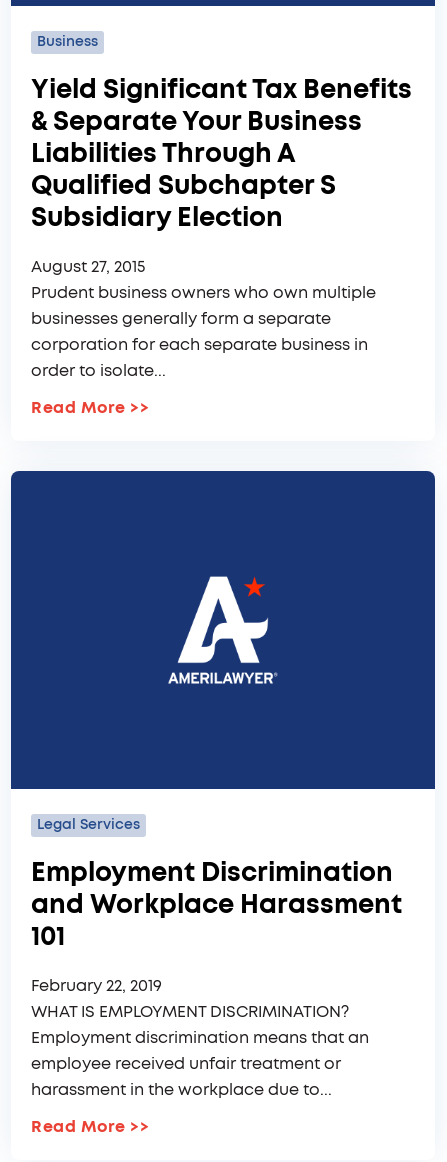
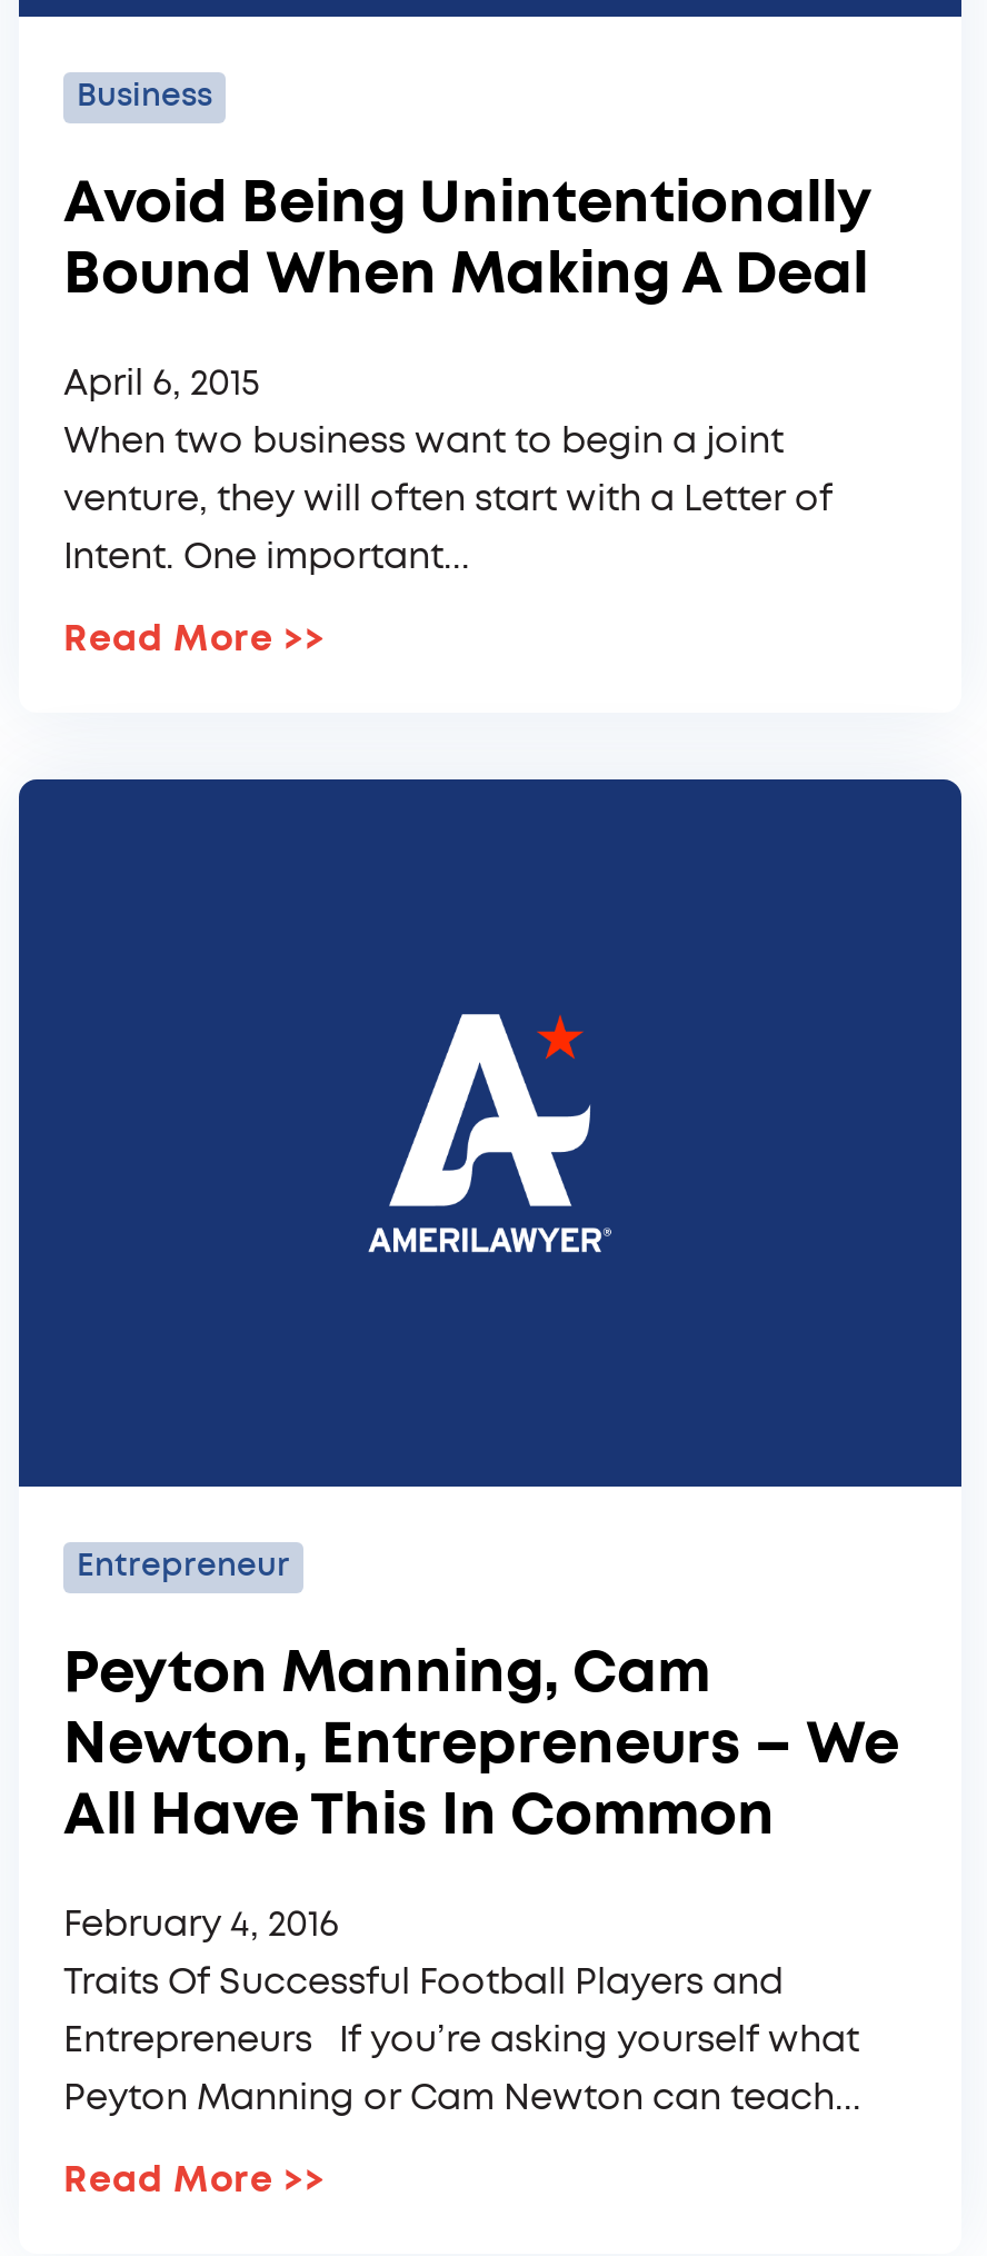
[31,77,412,379] Yield Significant Tax Benefits | & Separate Your Business | Liabilities Through A | Qualified Subchapter S | Subsidiary Election | August 27, 2015 | Prudent business owners who own multiple | businesses generally form a separate | corporation for each separate business in | order to isolate... -> [63,175,870,575] Avoid Being Unintentionally | Bound When Making A Deal | April 6, 2015 | When two business want to begin a joint | venture, they will often start with a Letter of | Intent. One important...
[31,818,402,1098] Legal Services | Employment Discrimination | and Workplace Harassment | 101 | February 22, 2019 | WHAT IS EMPLOYMENT DISCRIMINATION? | Employment discrimination means that an | employee received unfair treatment or | harassment in the workplace due to... -> [63,1551,899,2116] Entrepreneur | Peyton Manning, Cam | Newton, Entrepreneurs – We | All Have This In Common | February 4, 2016 | Traits Of Successful Football Players and | Entrepreneurs If you’re asking yourself what | Peyton Manning or Cam Newton can teach...

